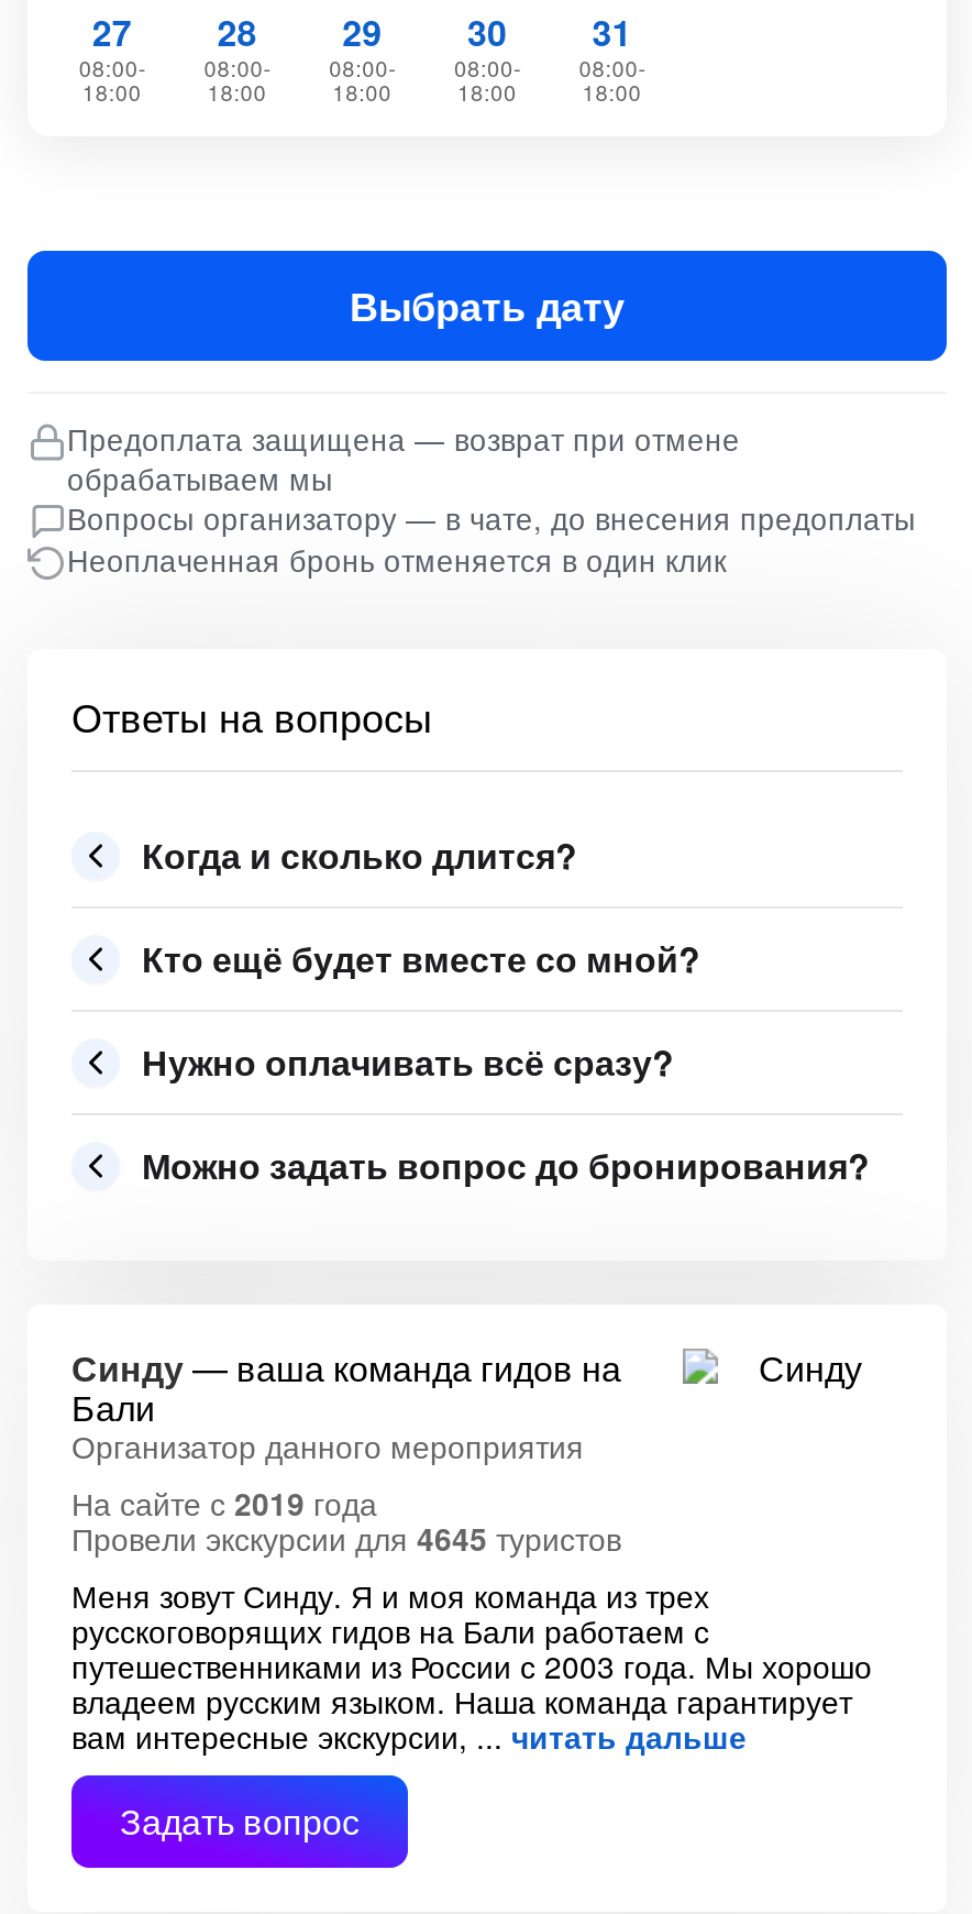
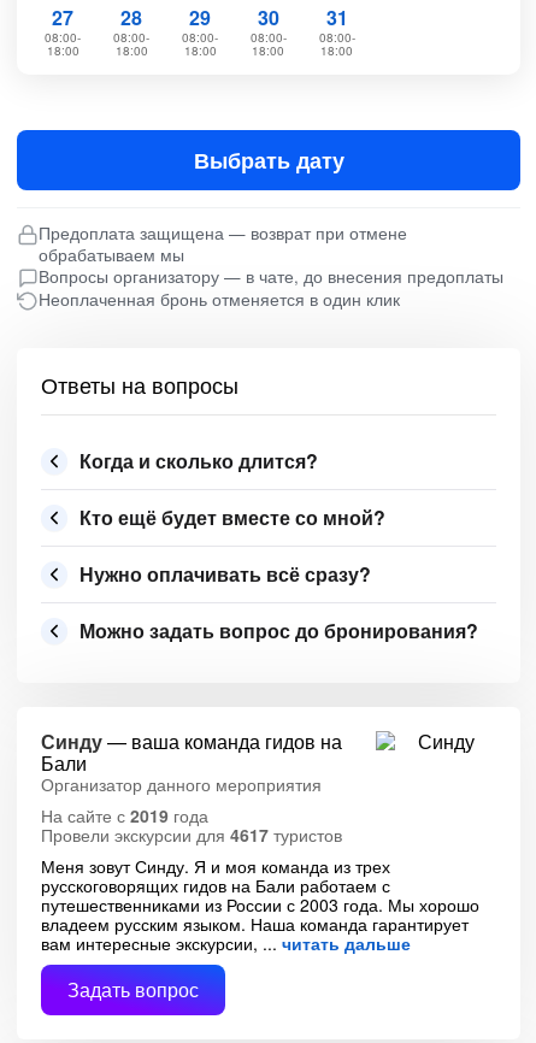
[71,1516,621,1560] Провели экскурсии для 4645 туристов -> [41,823,342,847] Провели экскурсии для 4617 туристов

